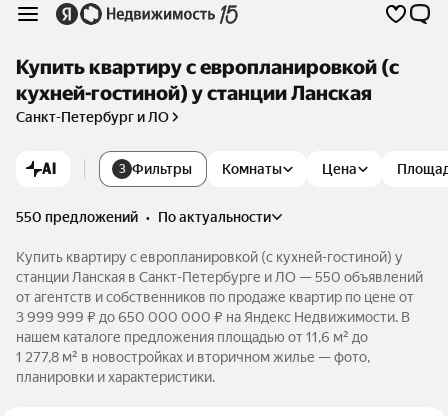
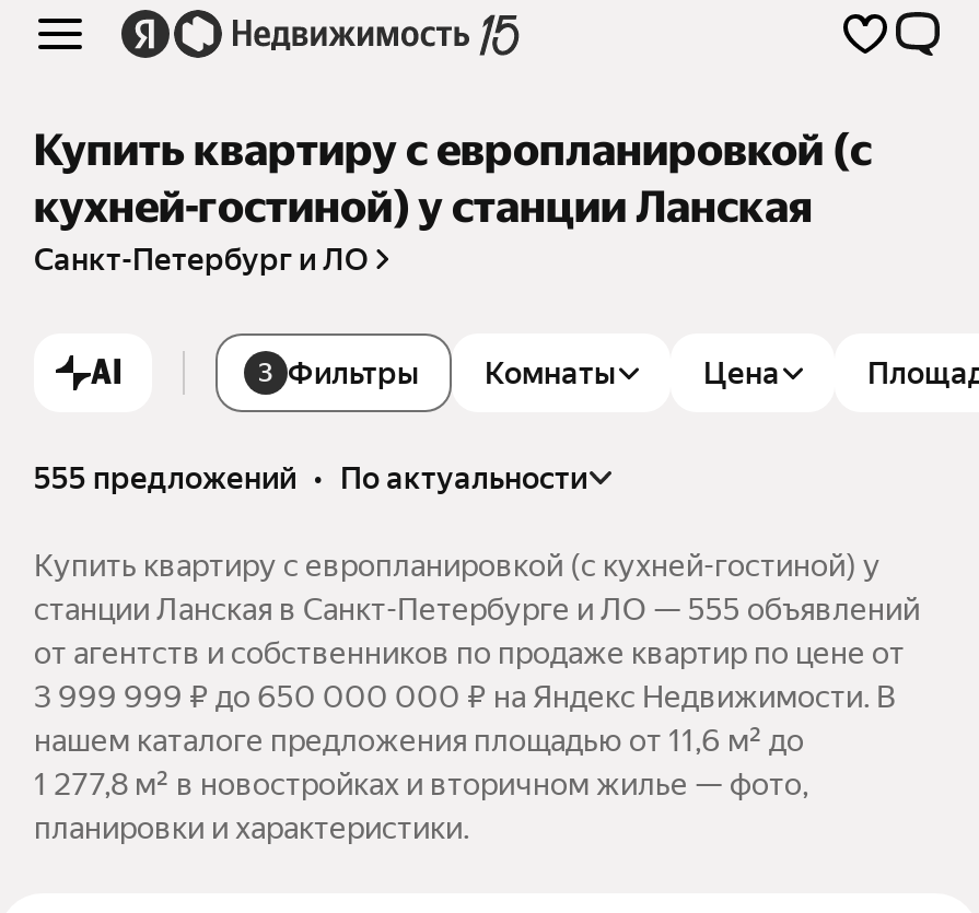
[16,209,271,225] 550 предложений • по актуальности -> [34,461,587,496] 555 предложений • по актуальности
[16,269,423,285] станции Ланская в Санкт-Петербурге и ЛО — 550 объявлений -> [34,592,920,627] станции Ланская в Санкт-Петербурге и ЛО — 555 объявлений

